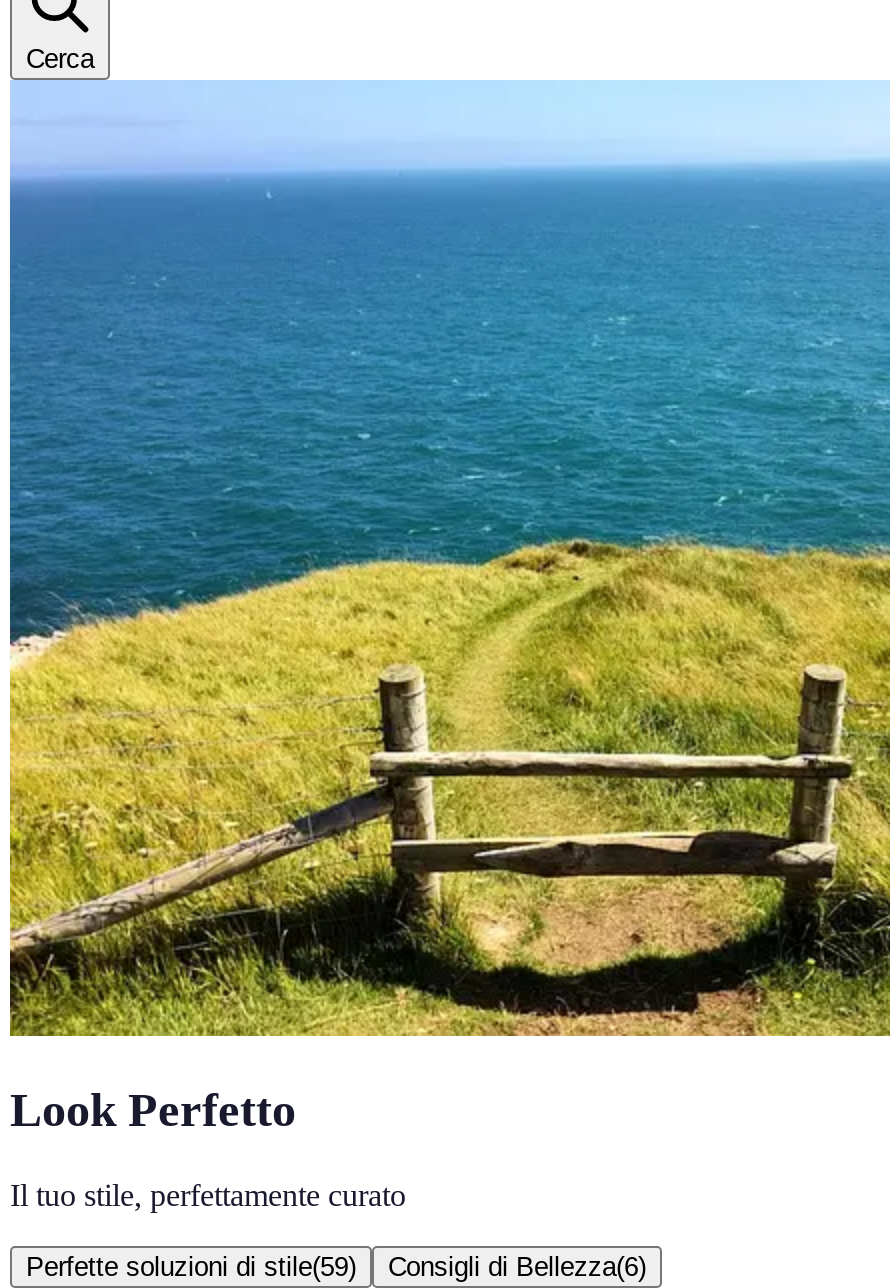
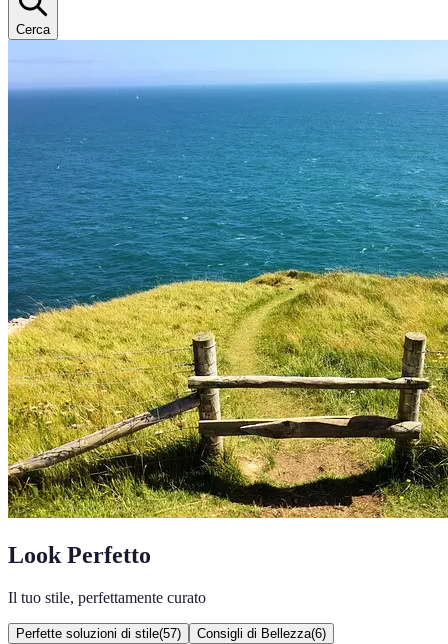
[26,1252,356,1282] Perfette soluzioni di stile(59) -> [16,626,181,641] Perfette soluzioni di stile(57)

